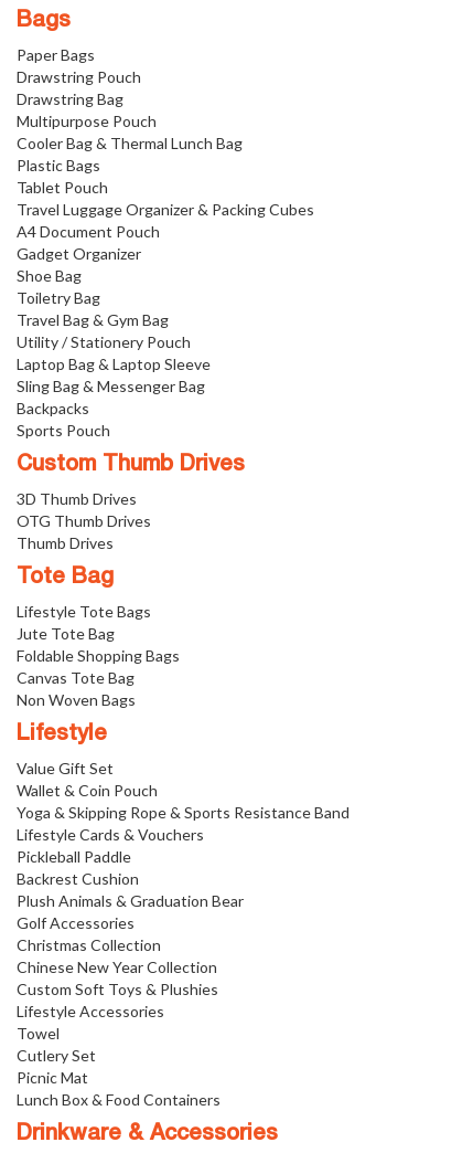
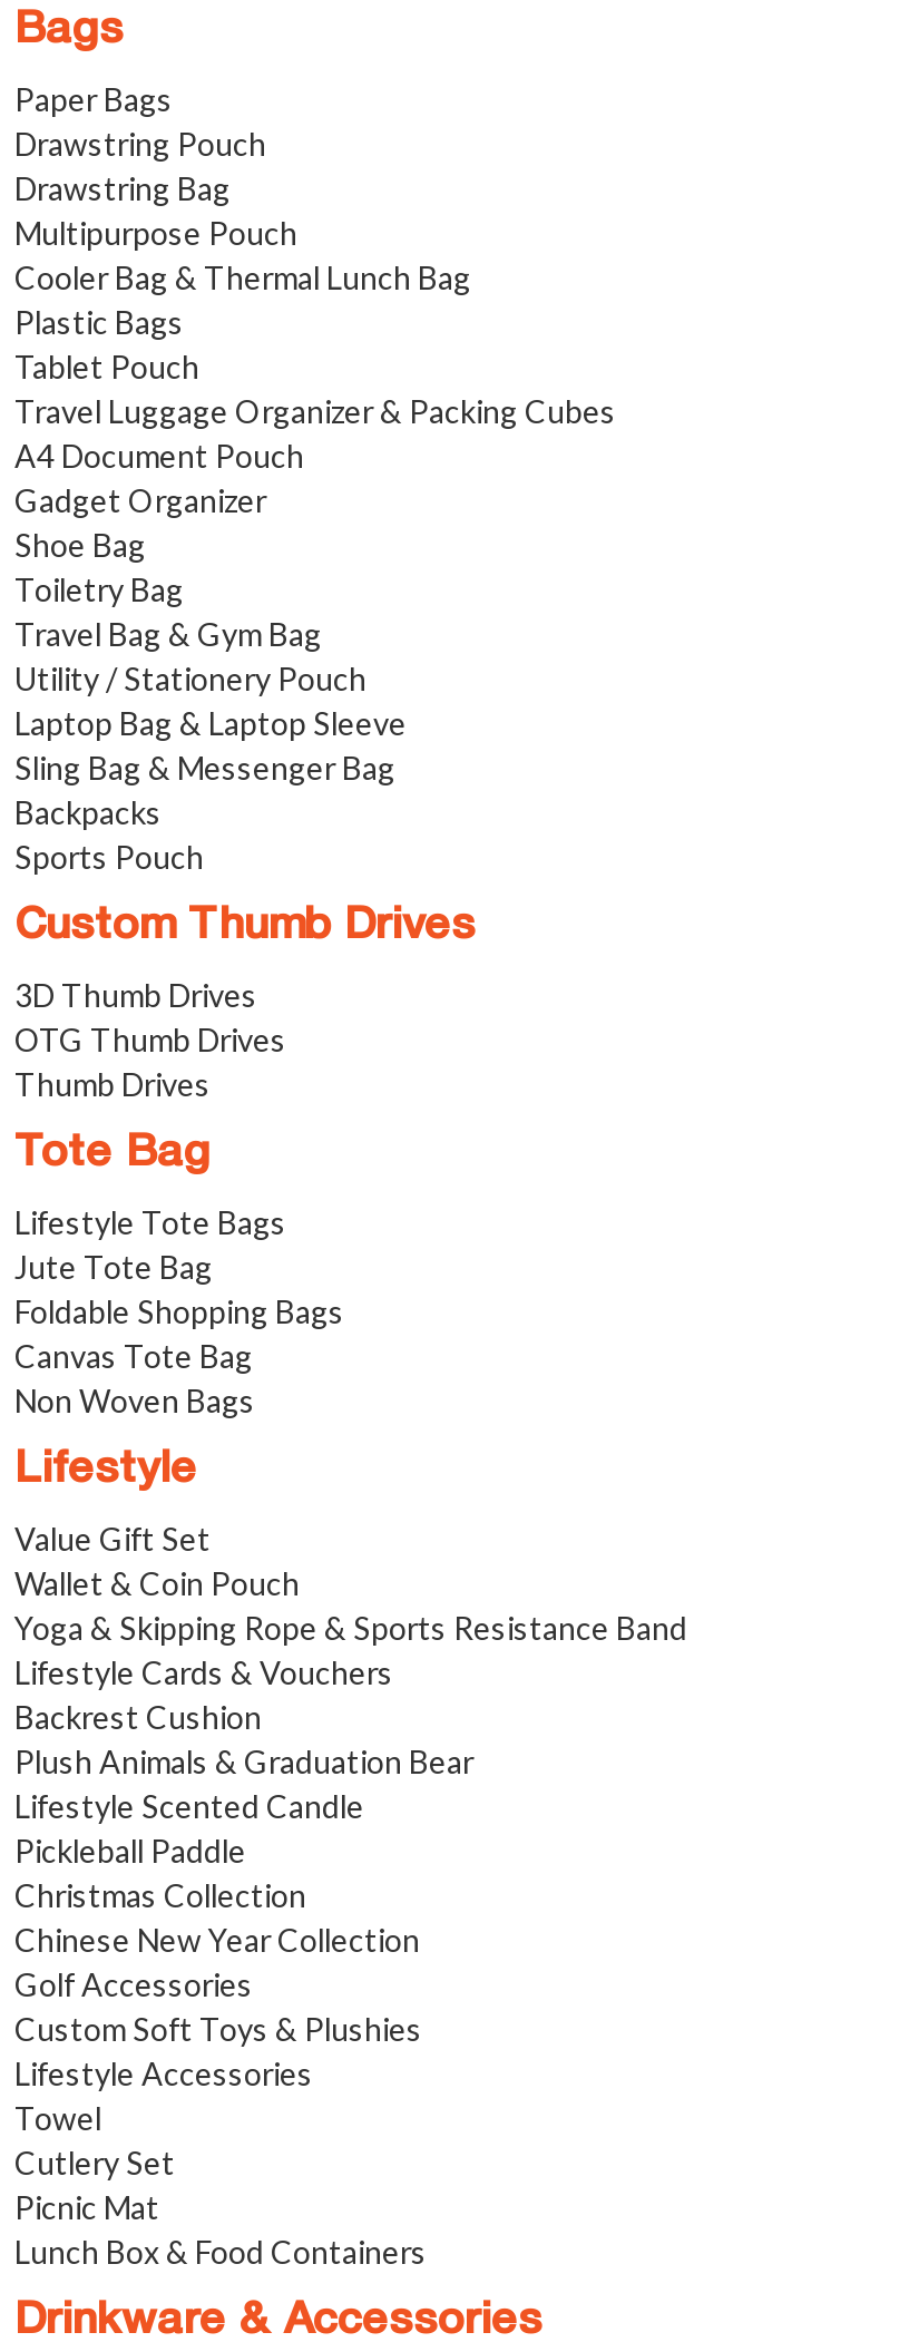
moved [17,847,131,866] -> [14,1831,246,1869]: Pickleball Paddle
moved [17,869,244,910] -> [14,1697,473,1780]: Backrest Cushion | Plush Animals & Graduation Bear
moved [17,913,135,932] -> [14,1965,253,2003]: Golf Accessories
none -> [14,1786,364,1824] Lifestyle Scented Candle

